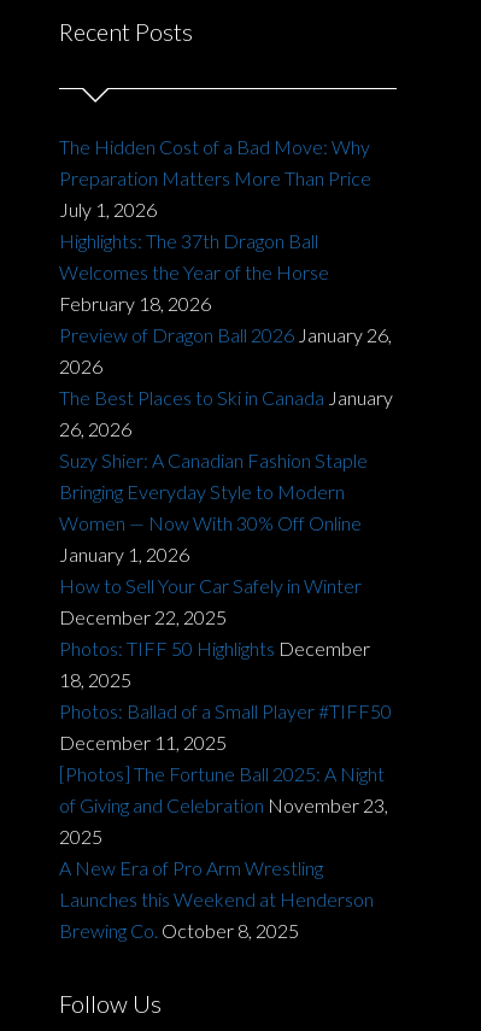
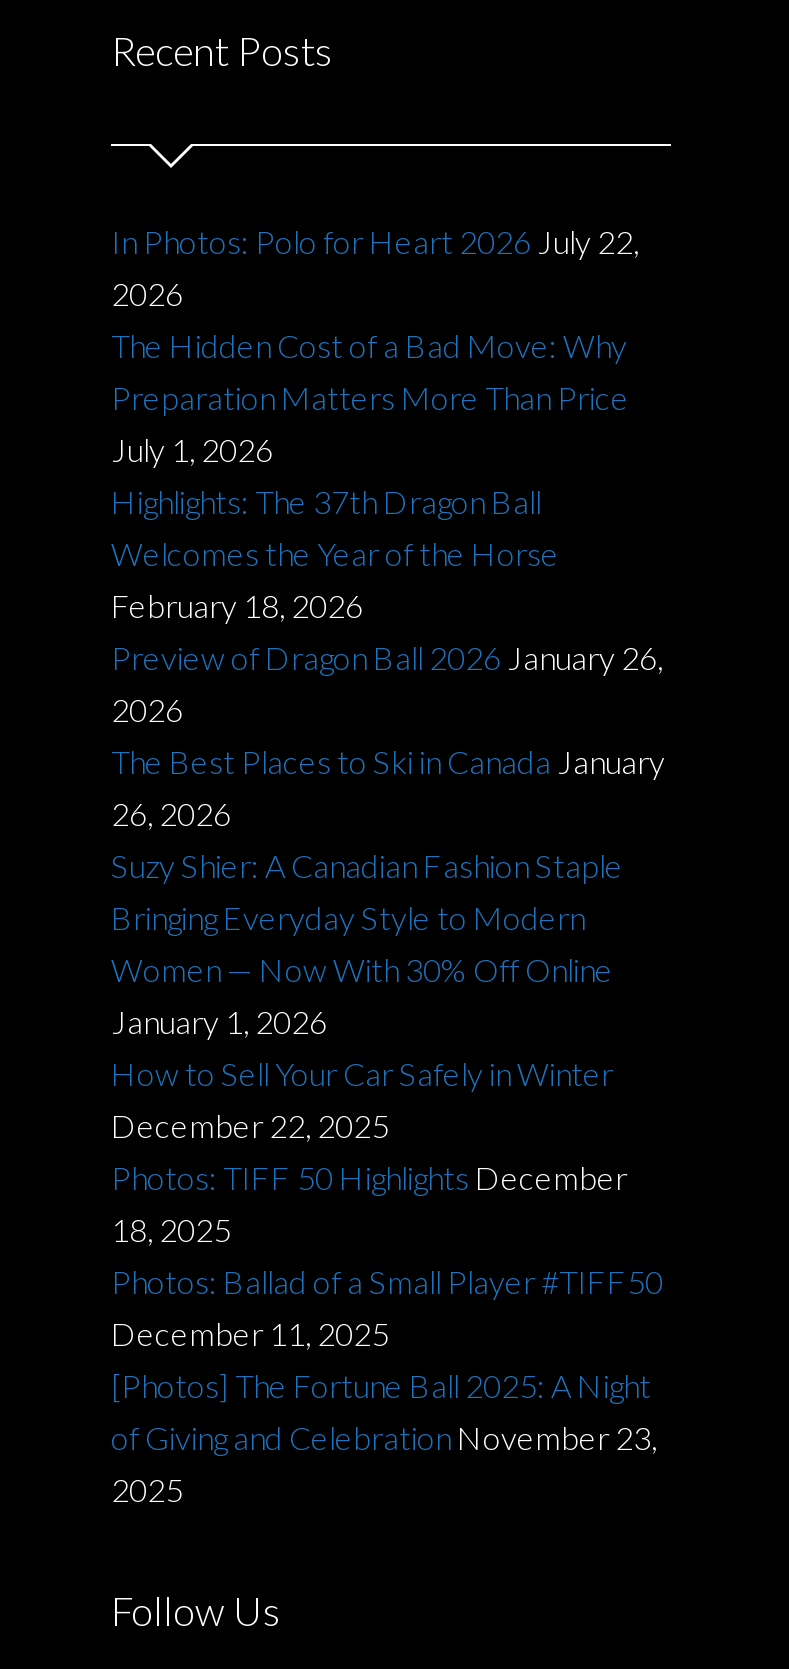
none -> [111,222,639,312] In Photos: Polo for Heart 2026 July 22, | 2026
moved [59,135,393,848] -> [111,326,665,1508]: The Hidden Cost of a Bad Move: Why | Preparation Matters More Than Price | July 1, 2026 | ... | of Giving and Celebration November 23, | 2025
[59,856,374,942] A New Era of Pro Arm Wrestling | Launches this Weekend at Henderson | Brewing Co. October 8, 2025 -> none

